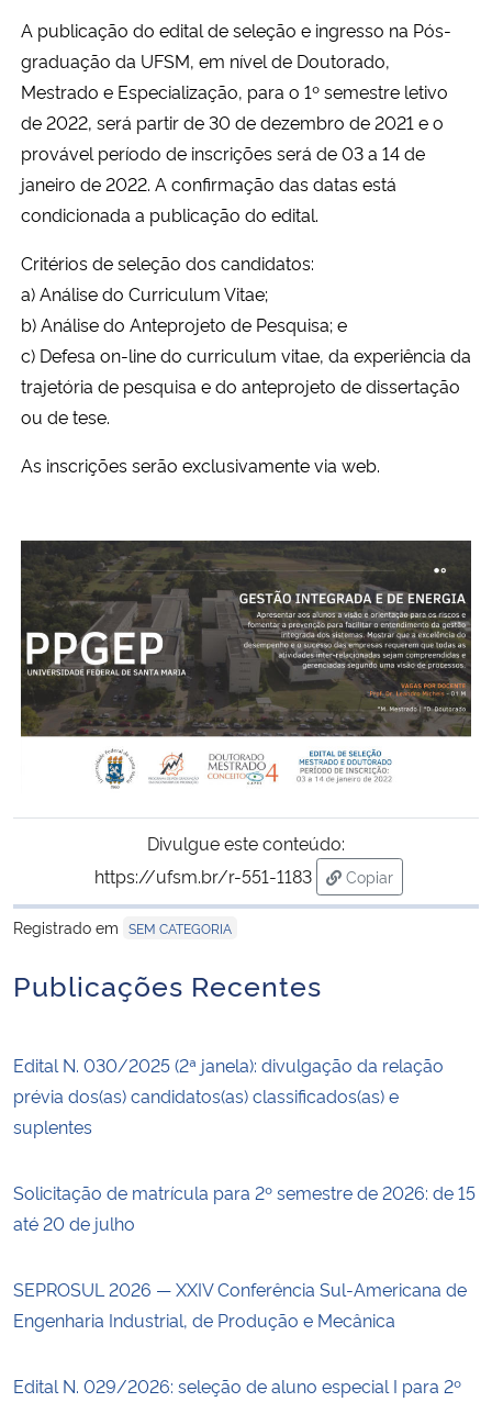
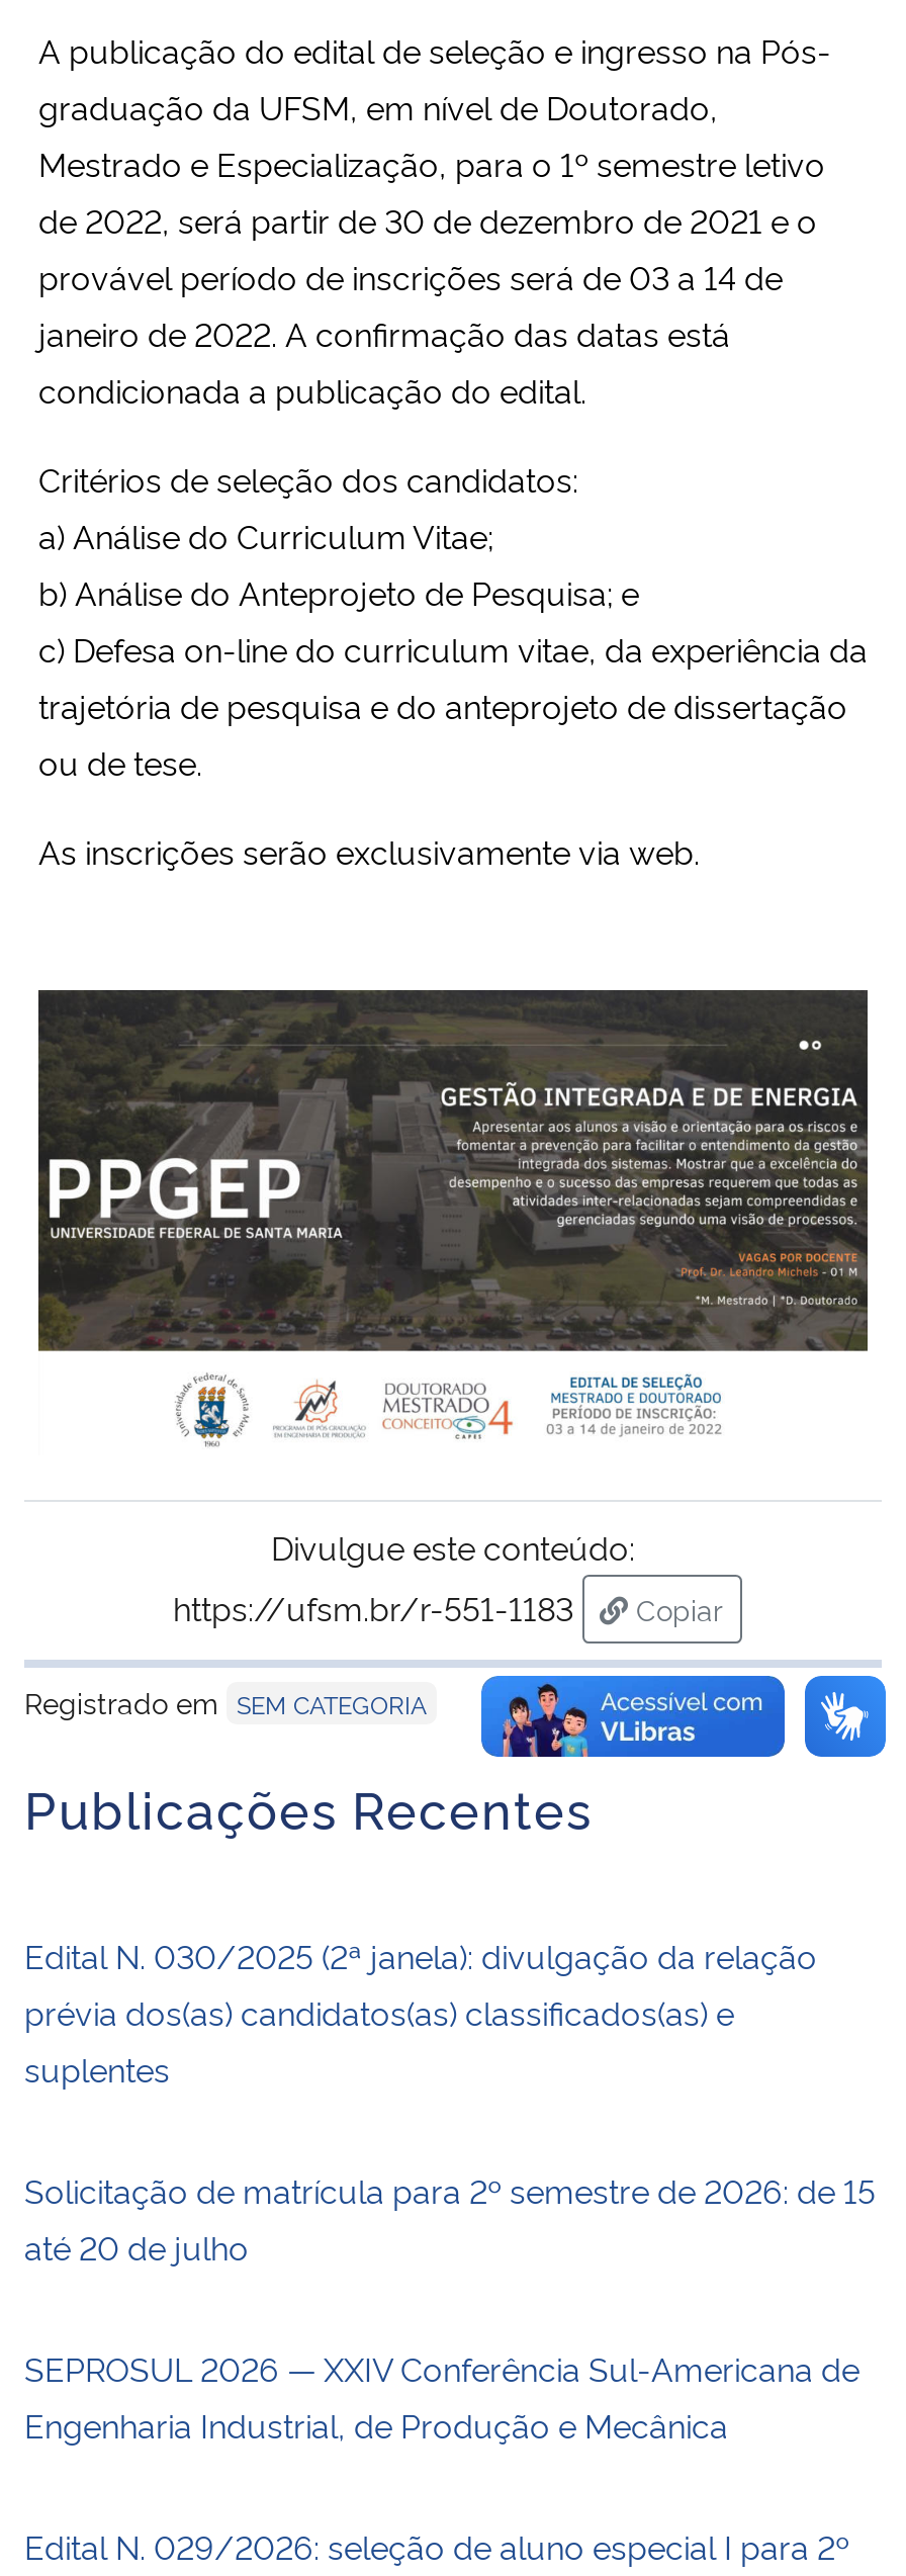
none -> [479,1674,787,1759] [image]
none -> [803,1680,888,1759] [image]

